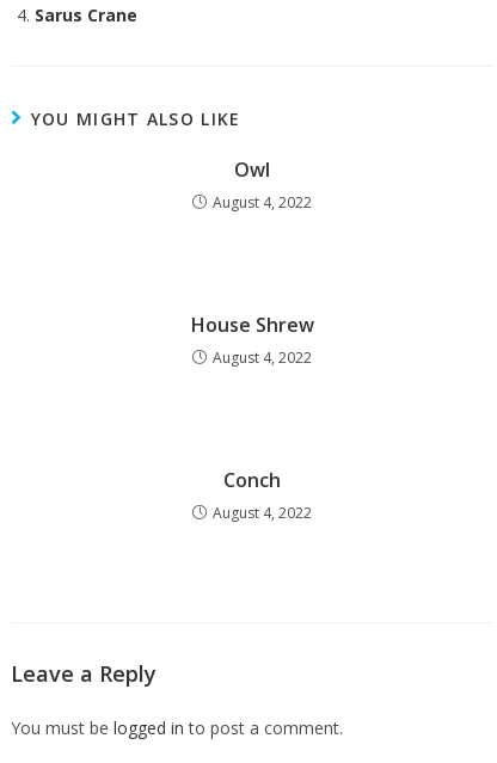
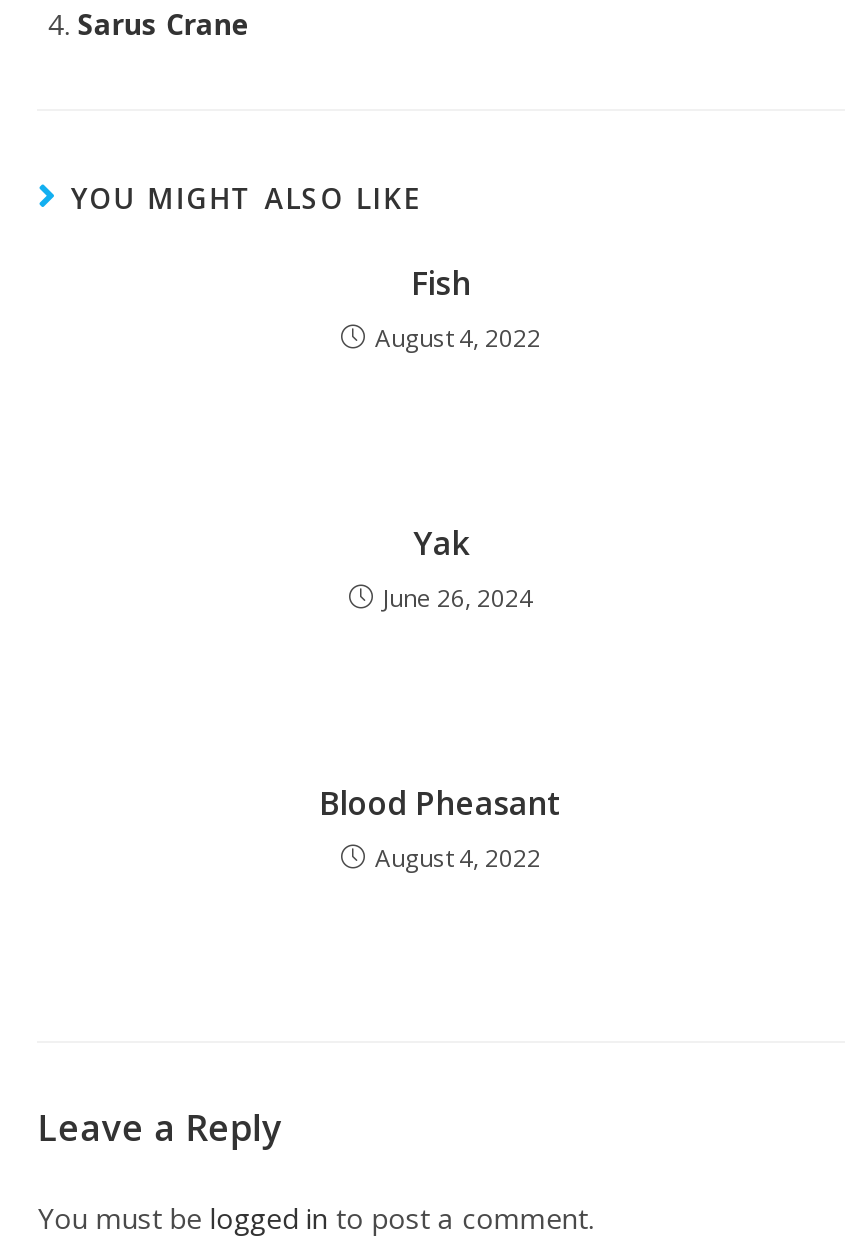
[234,156,270,182] Owl -> [411,262,471,306] Fish
[191,311,314,368] House Shrew | August 4, 2022 -> [383,522,533,616] Yak | June 26, 2024
[223,467,281,493] Conch -> [319,782,563,826] Blood Pheasant

